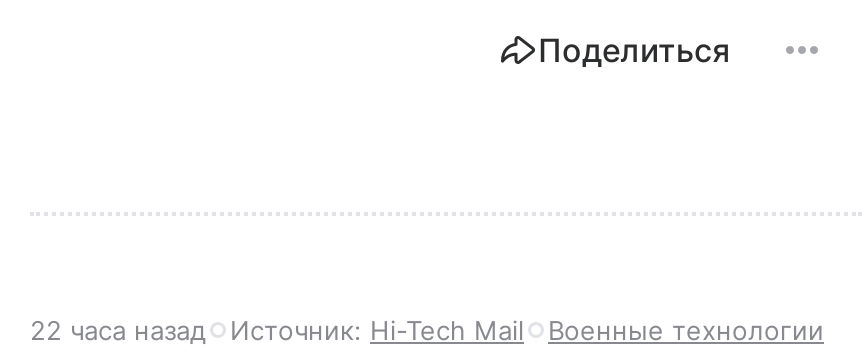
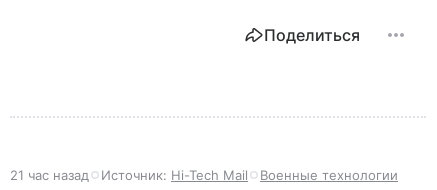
[30,314,824,346] 22 часа назад Источник: Hi-Tech Mail Военные технологии -> [10,167,398,183] 21 час назад Источник: Hi-Tech Mail Военные технологии

